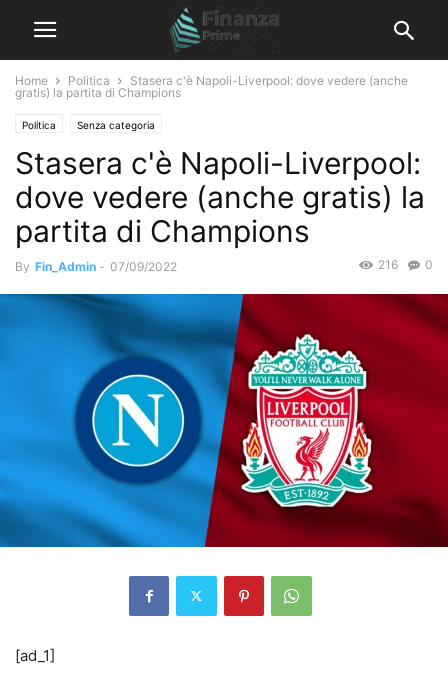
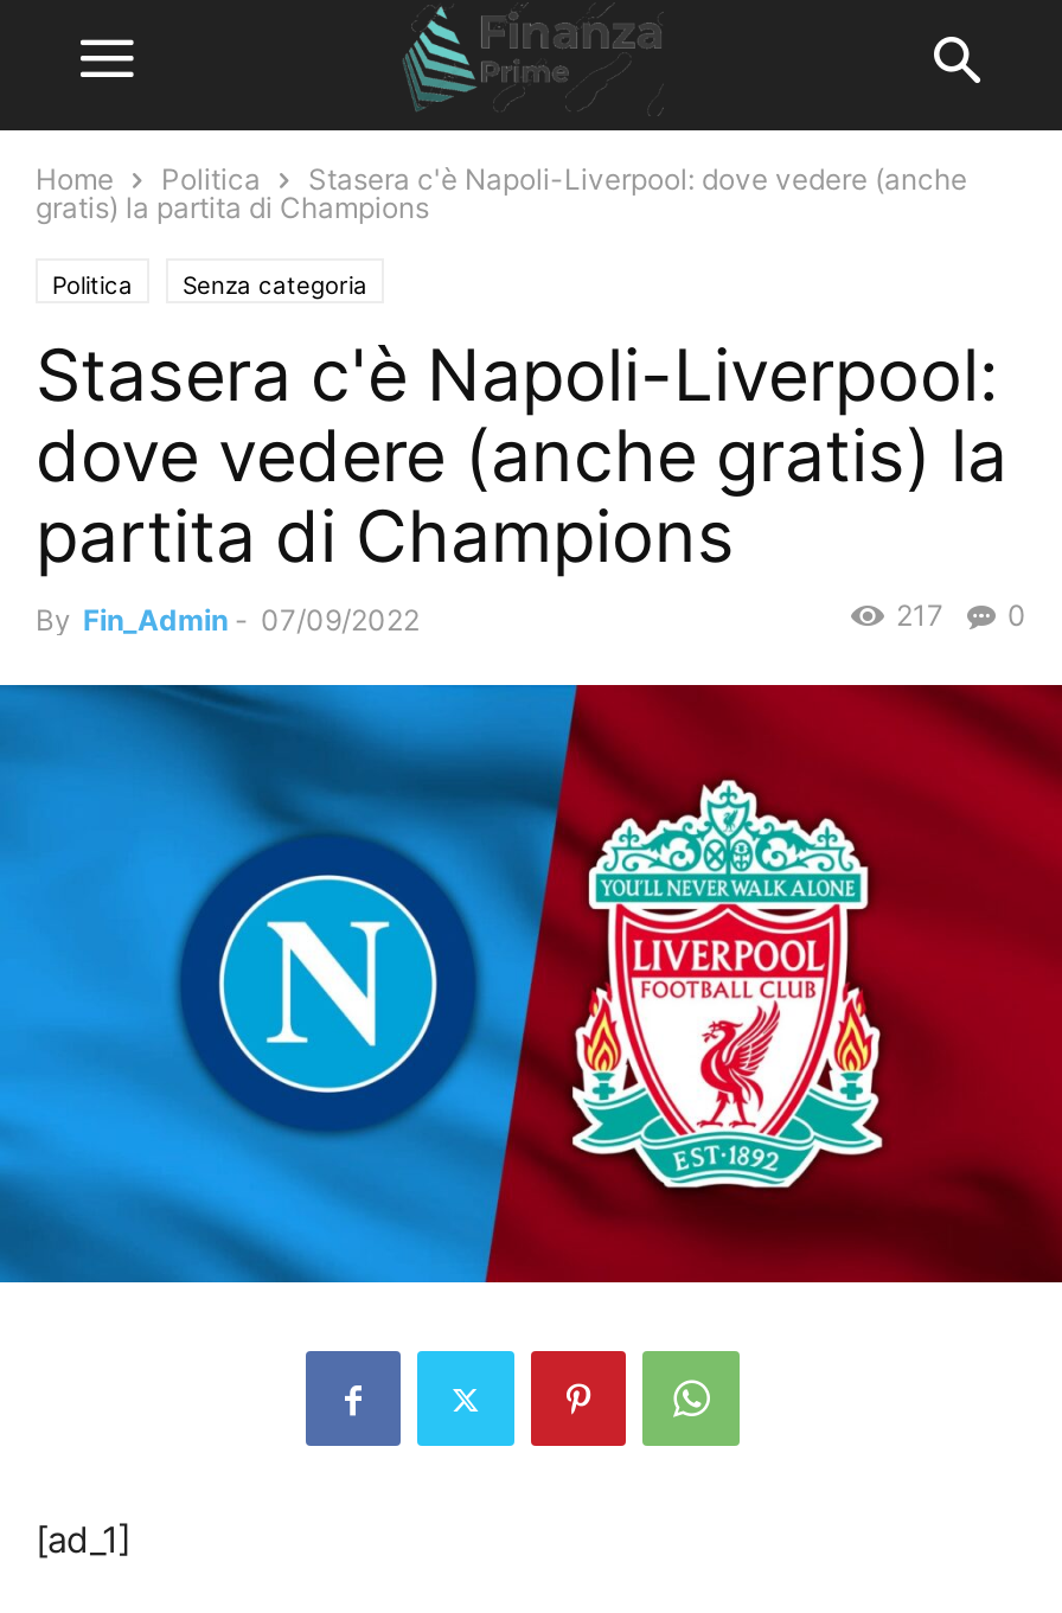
[378,257,433,272] 216 0 -> [896,597,1026,633] 217 0

